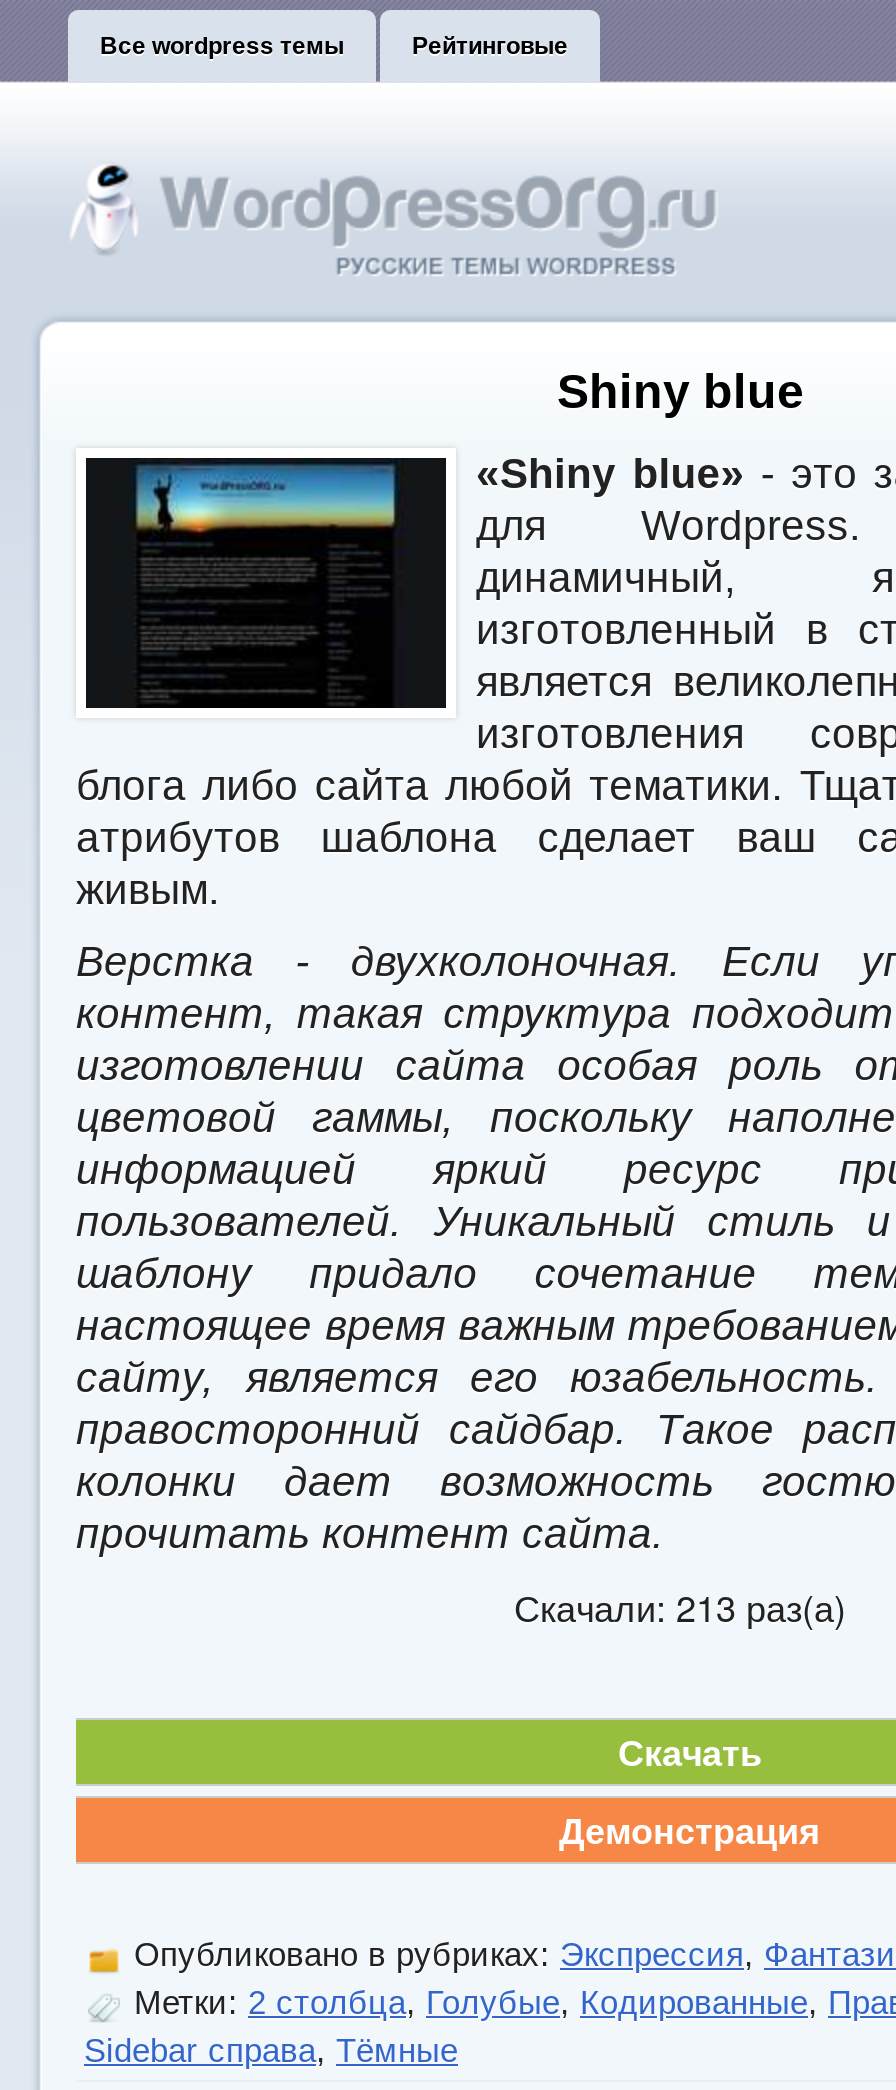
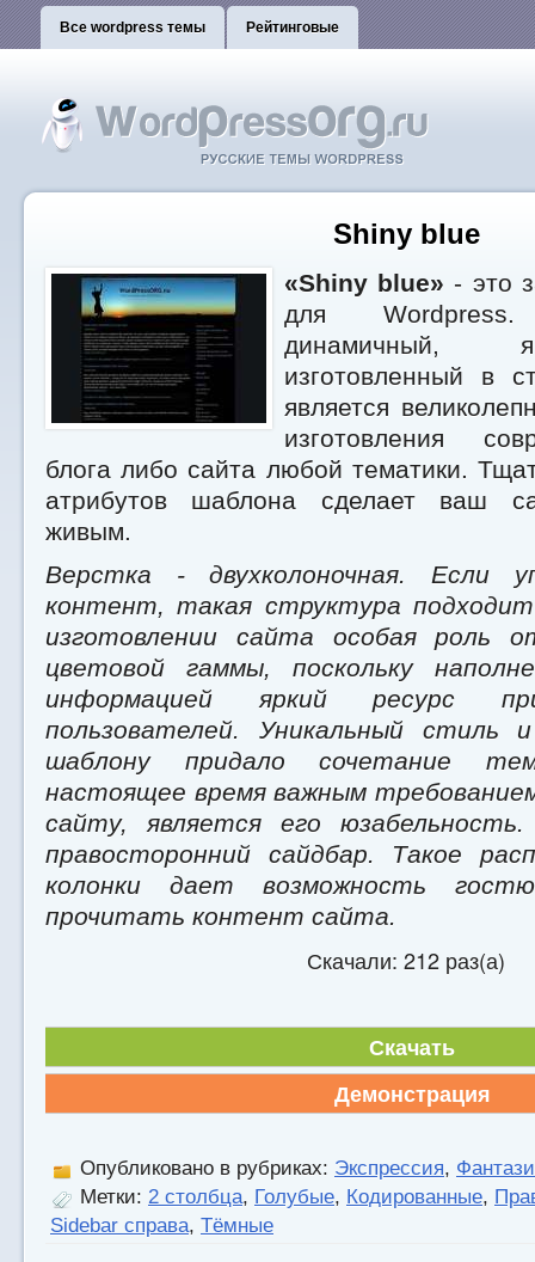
[514,1580,846,1632] Скачали: 213 раз(а) -> [307,944,505,975] Скачали: 212 раз(а)

